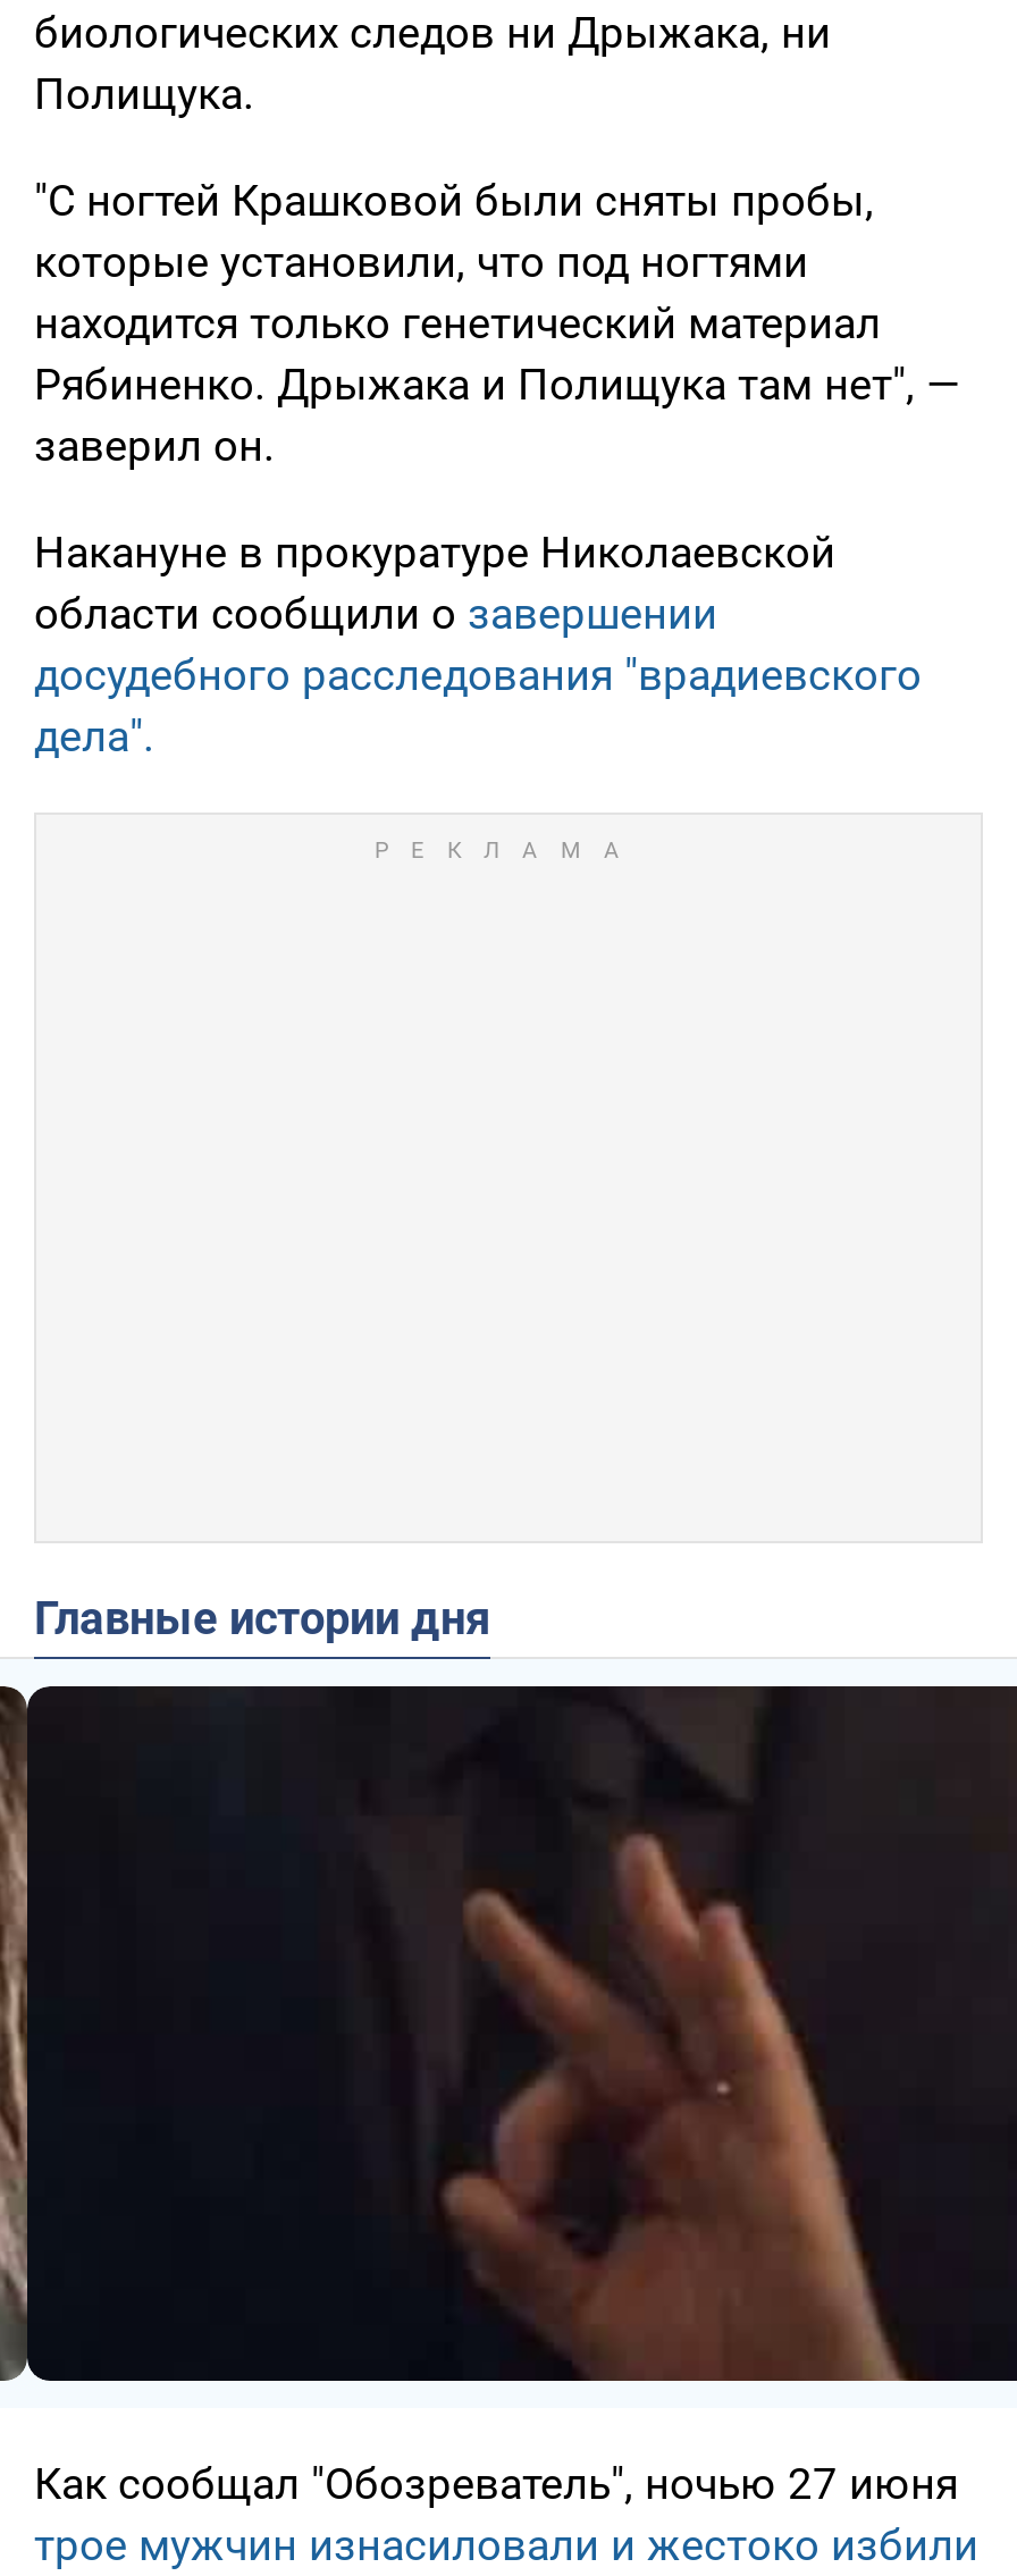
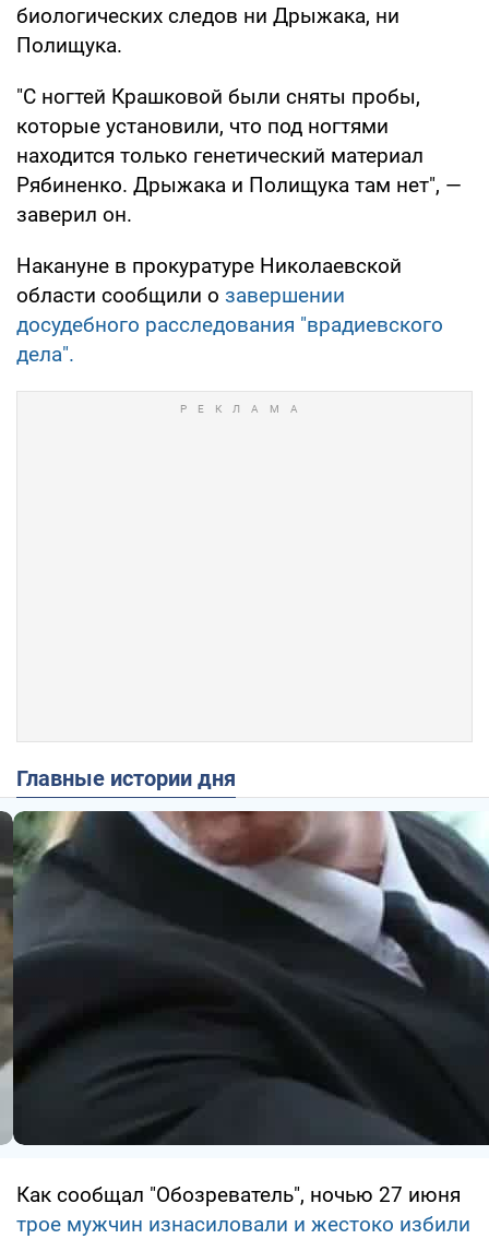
[7,1684,1010,2381] [image] -> [3,810,486,1145] [image]

